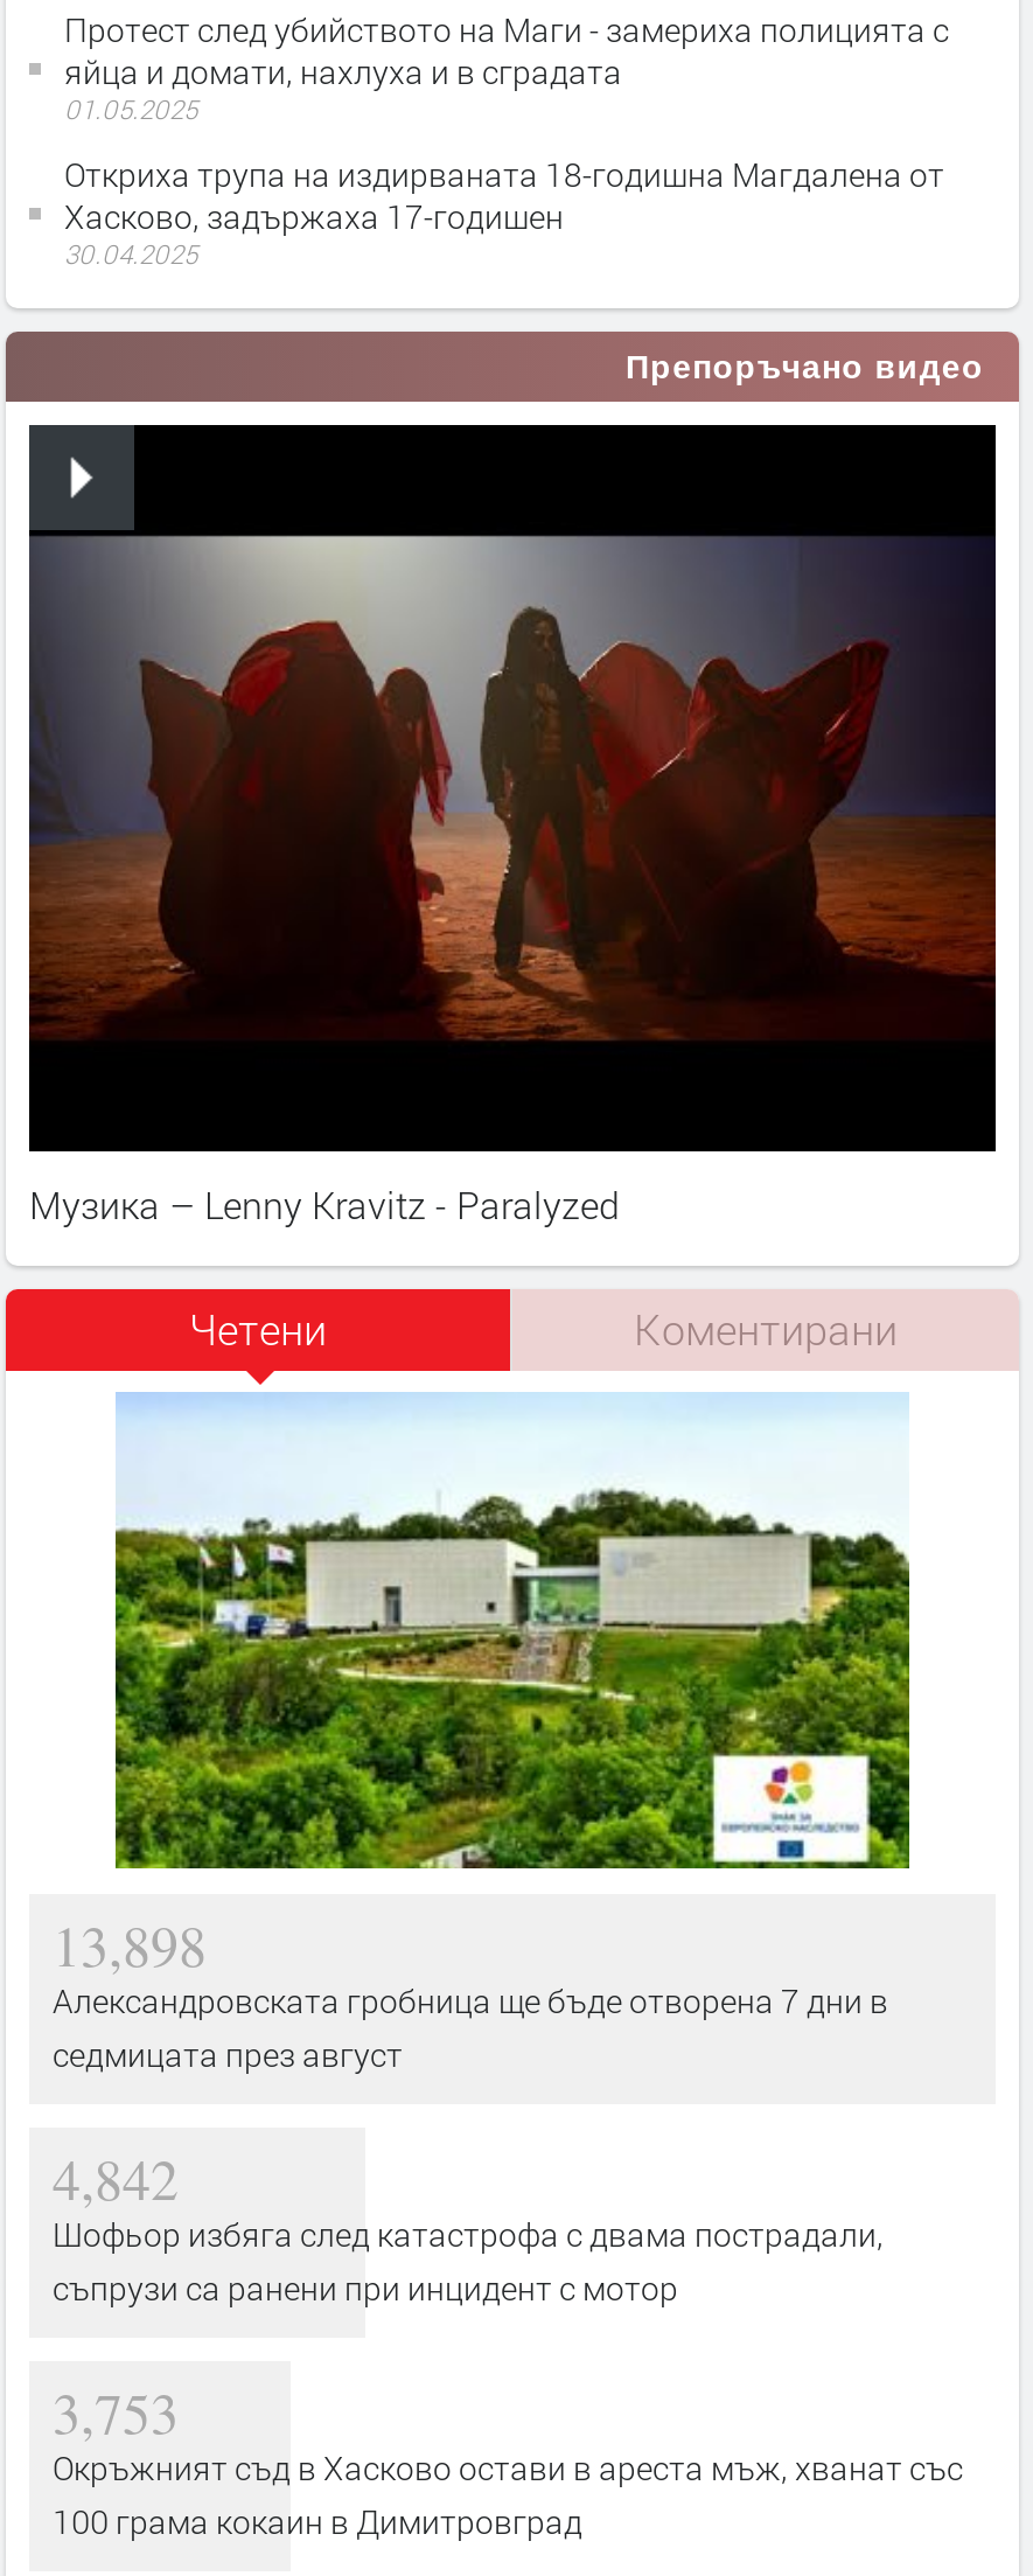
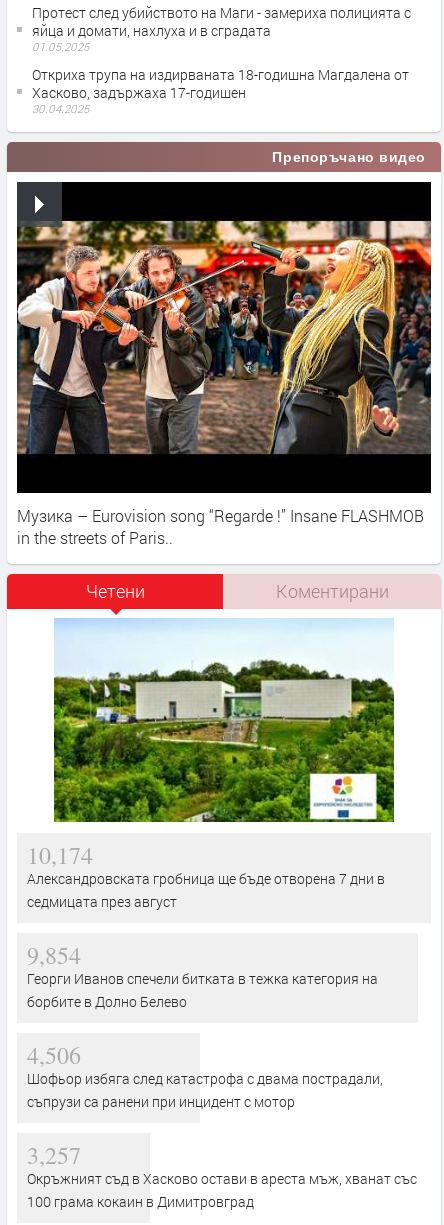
[29,516,998,1042] [image] -> [17,220,432,455] [image]
[29,1180,620,1229] Музика – Lenny Kravitz - Paralyzed -> [17,505,424,548] Музика – Eurovision song “Regarde !” Insane FLASHMOB | in the streets of Paris..
[53,1908,207,1983] 13,898 -> [27,839,93,871] 10,174
[53,2142,179,2217] 4,842 -> [27,939,378,1071] 9,854 | Георги Иванов спечели битката в тежка категория на | борбите в Долно Белево | 4,506
[53,2375,179,2450] 3,753 -> [27,1139,81,1171] 3,257

